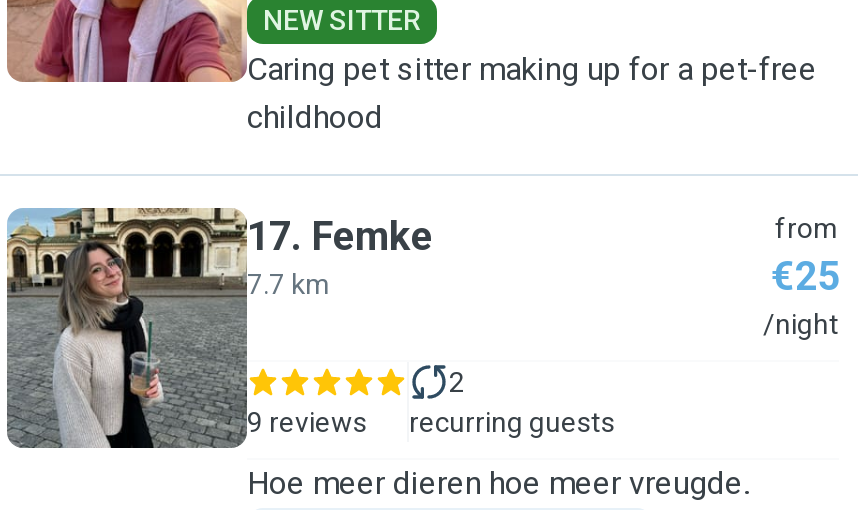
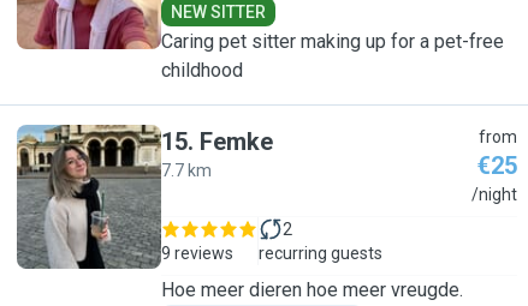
[247,212,433,260] 17. Femke -> [161,127,273,156] 15. Femke

